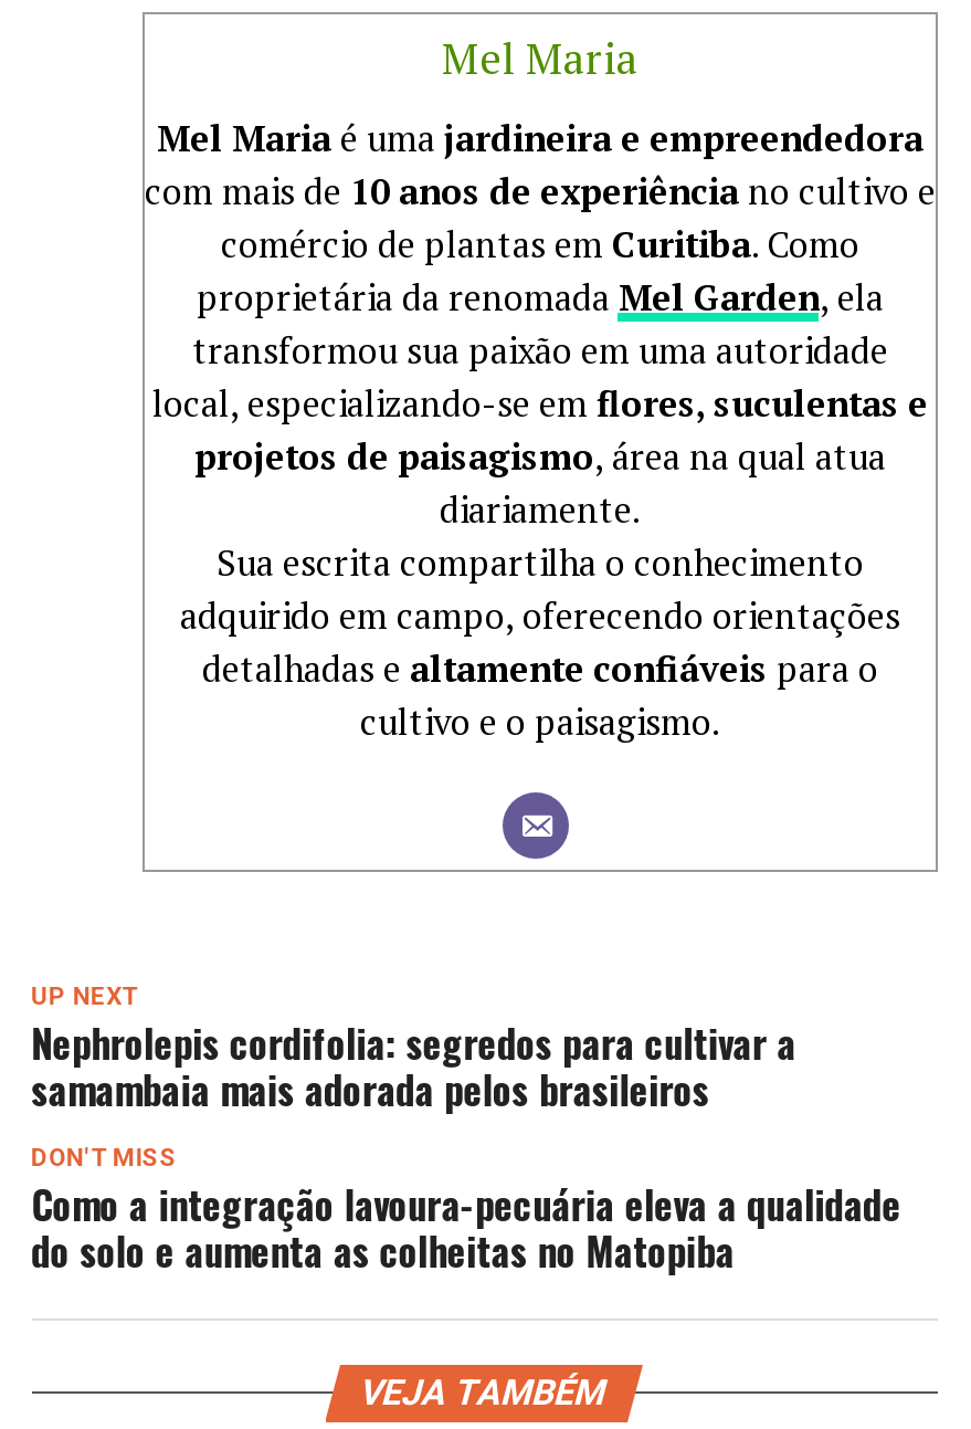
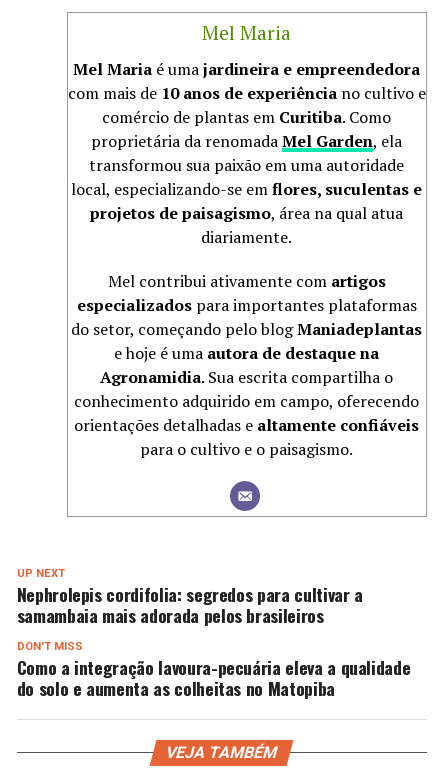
[180,539,900,747] Sua escrita compartilha o conhecimento | adquirido em campo, oferecendo orientações | detalhadas e altamente confiáveis para o | cultivo e o paisagismo. -> [71,270,422,460] Mel contribui ativamente com artigos | especializados para importantes plataformas | do setor, começando pelo blog Maniadeplantas | e hoje é uma autora de destaque na | Agronamidia. Sua escrita compartilha o | conhecimento adquirido em campo, oferecendo | orientações detalhadas e altamente confiáveis | para o cultivo e o paisagismo.

